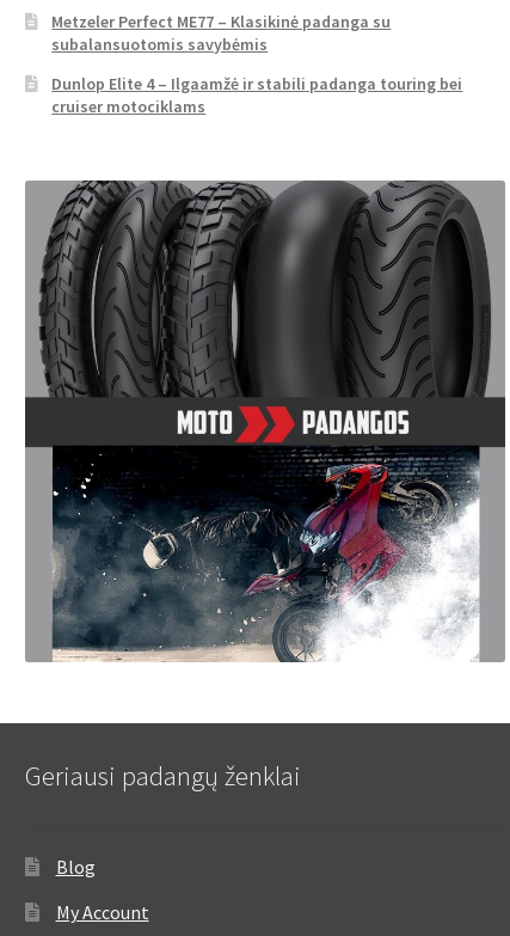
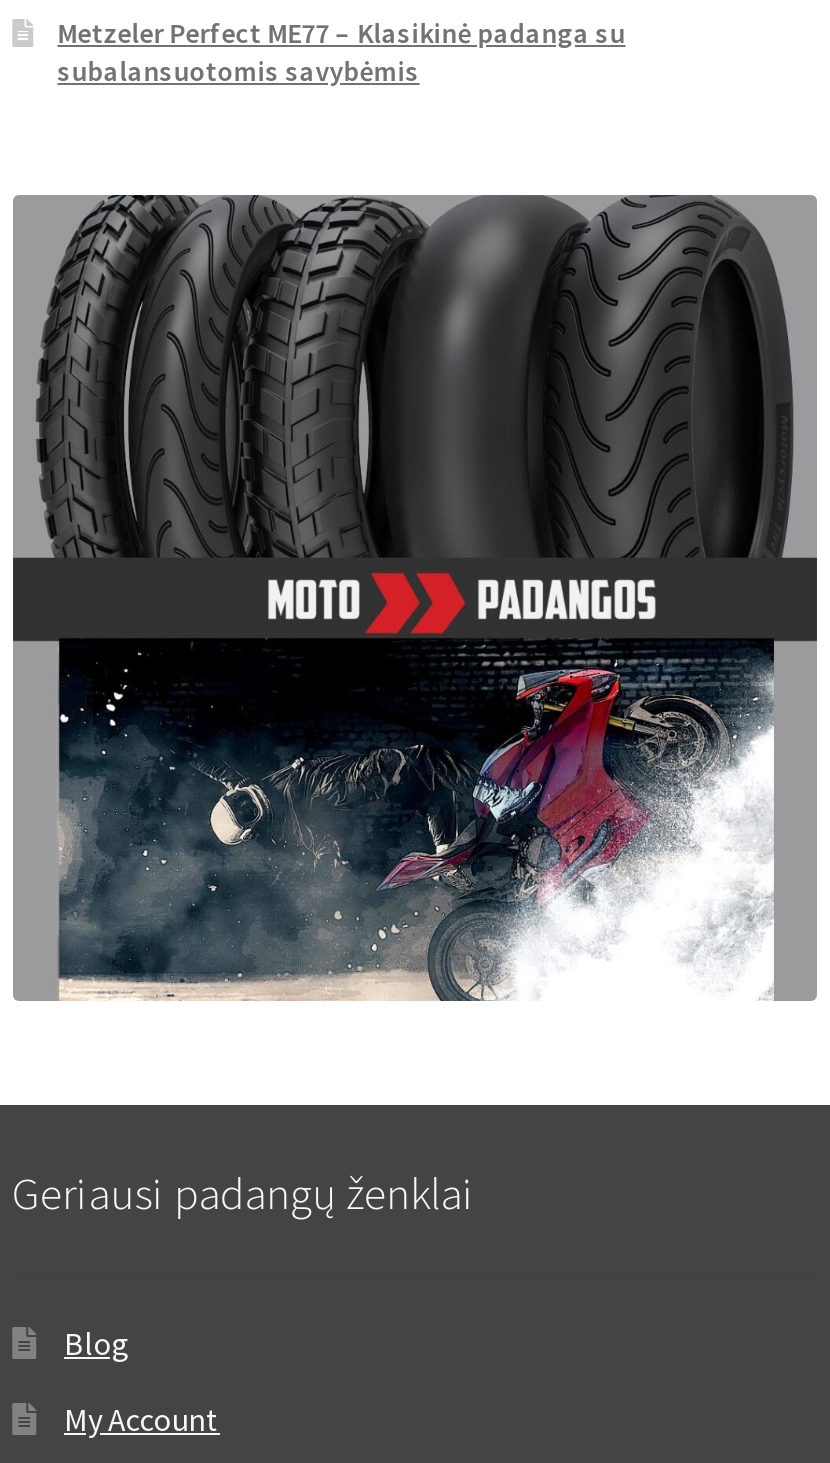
[52,73,463,117] Dunlop Elite 4 – Ilgaamžė ir stabili padanga touring bei | cruiser motociklams -> none

